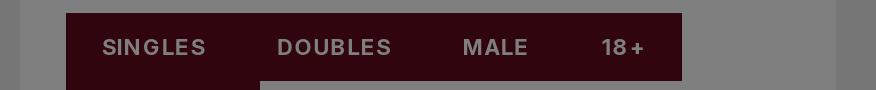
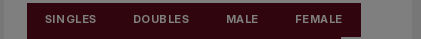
[601,32,647,60] 18+ -> [295,12,343,26] FEMALE

